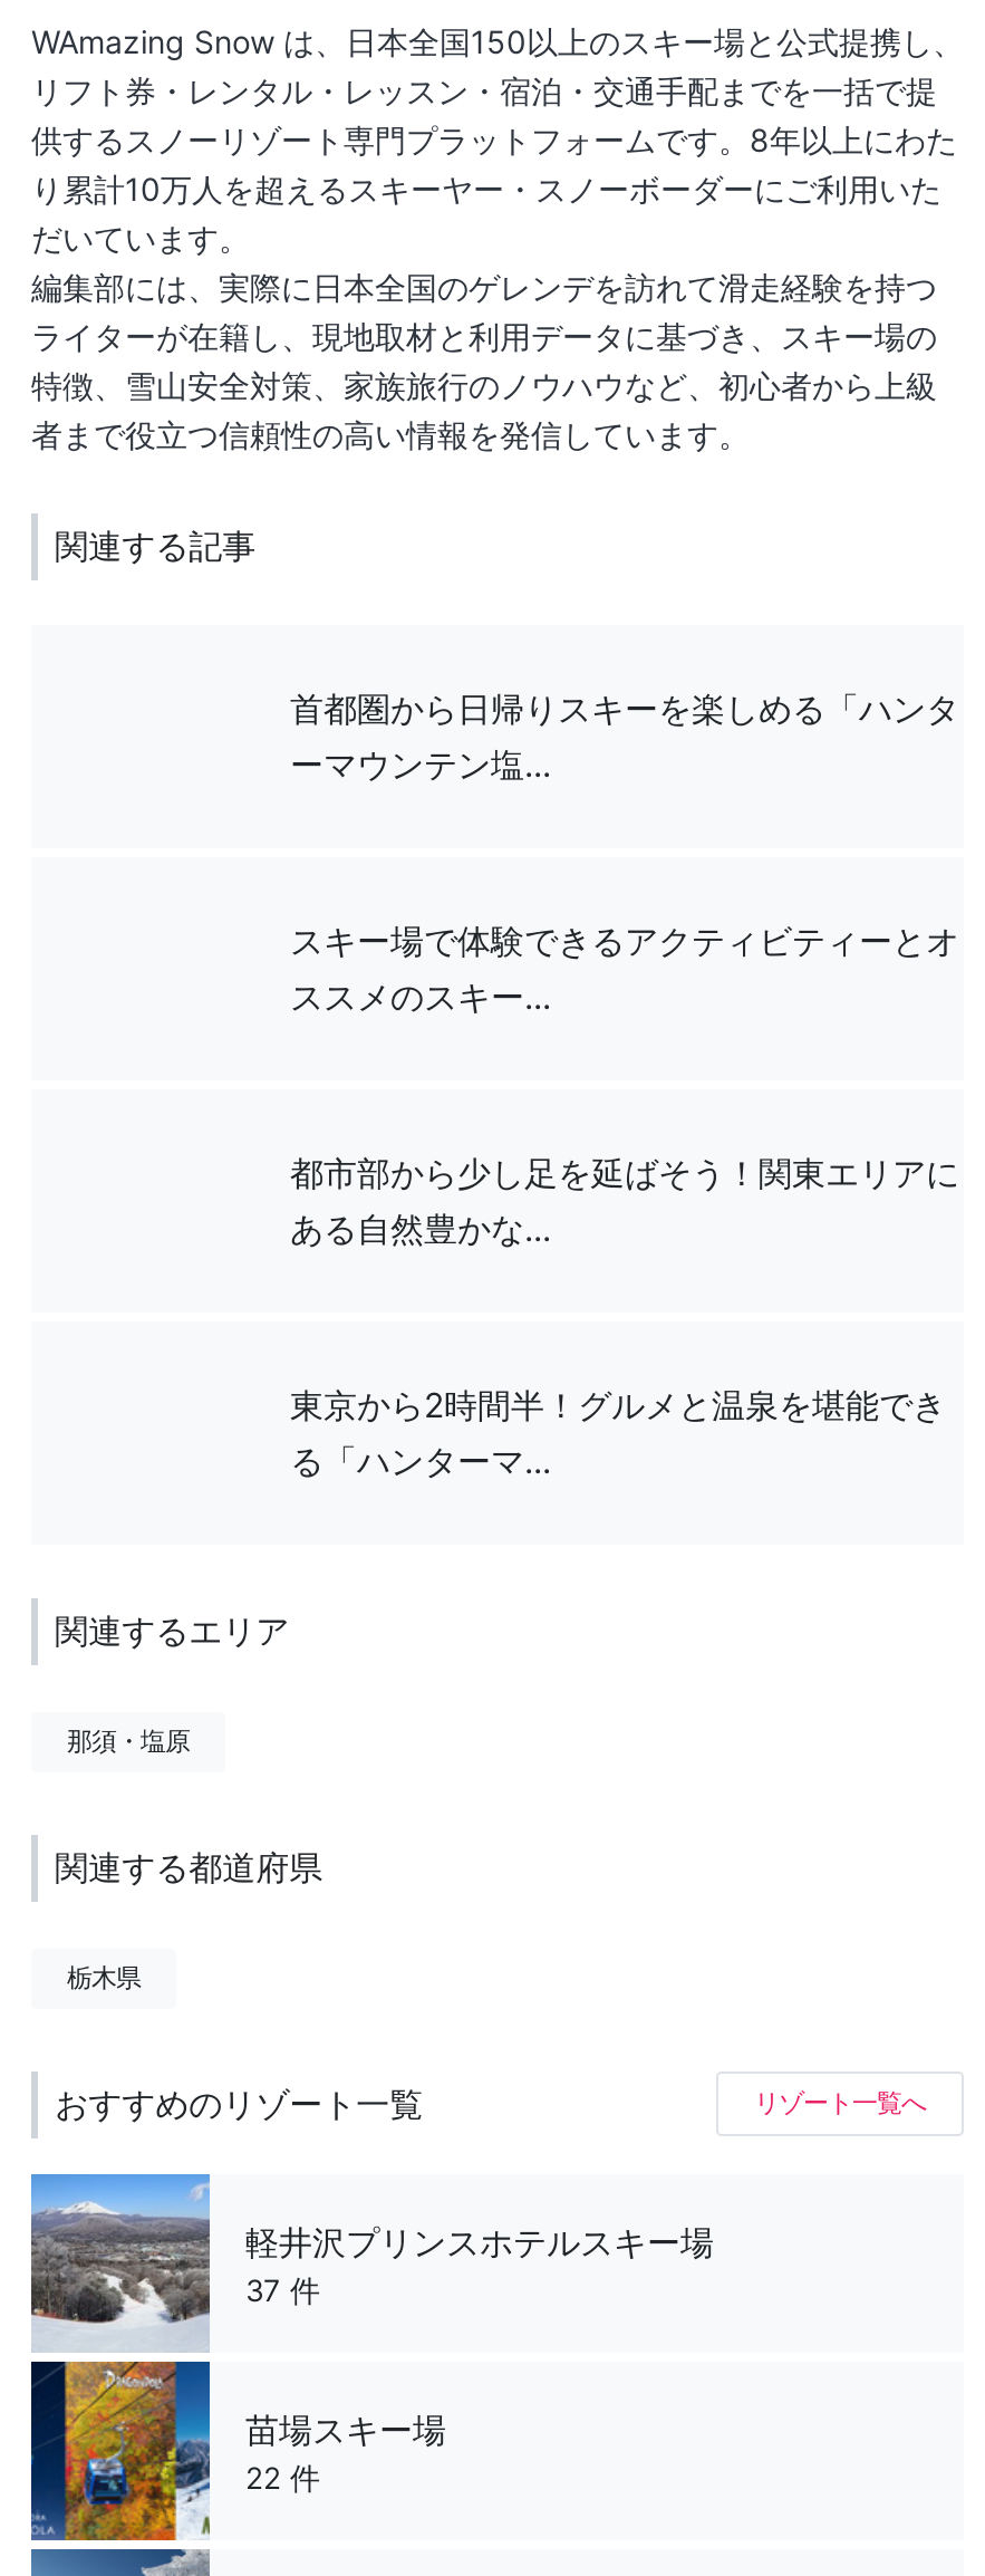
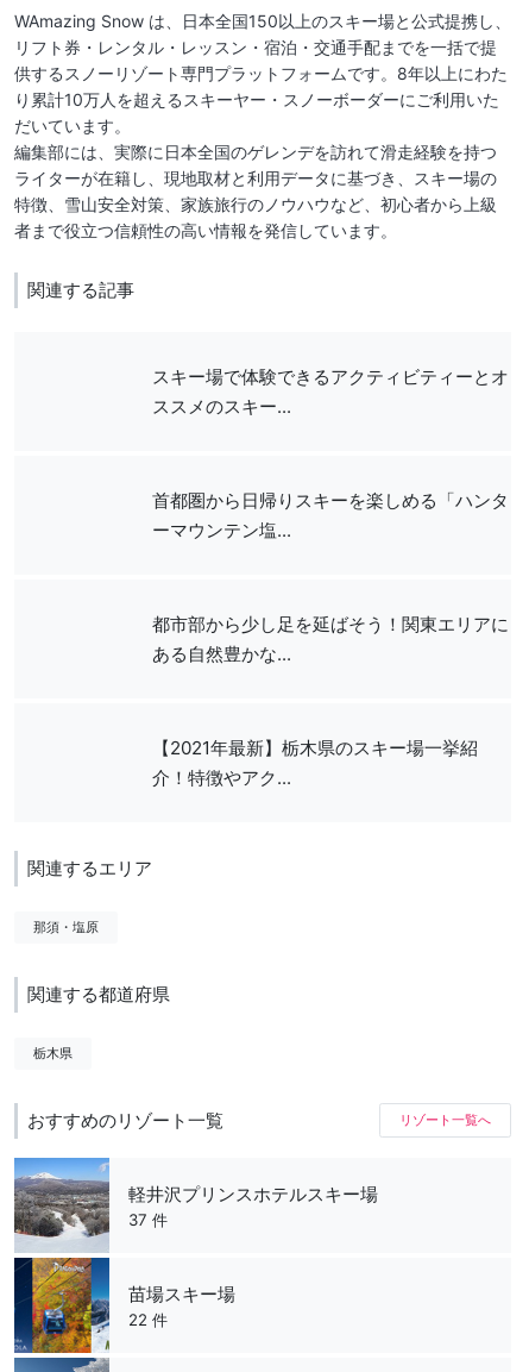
moved [290,687,959,785] -> [152,489,509,541]: 首都圏から日帰りスキーを楽しめる「ハンタ | ーマウンテン塩...
moved [290,919,959,1017] -> [152,365,509,417]: スキー場で体験できるアクティビティーとオ | ススメのスキー...
[290,1384,946,1482] 東京から2時間半！グルメと温泉を堪能でき | る「ハンターマ... -> [152,736,478,789] 【2021年最新】栃木県のスキー場一挙紹 | 介！特徴やアク...

